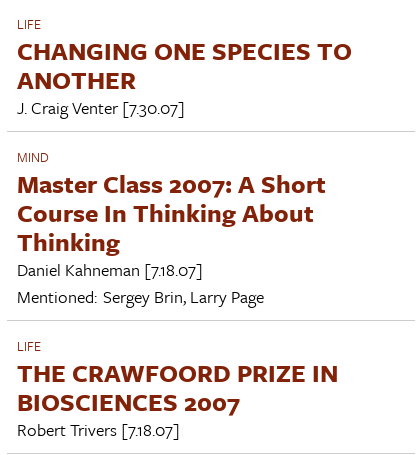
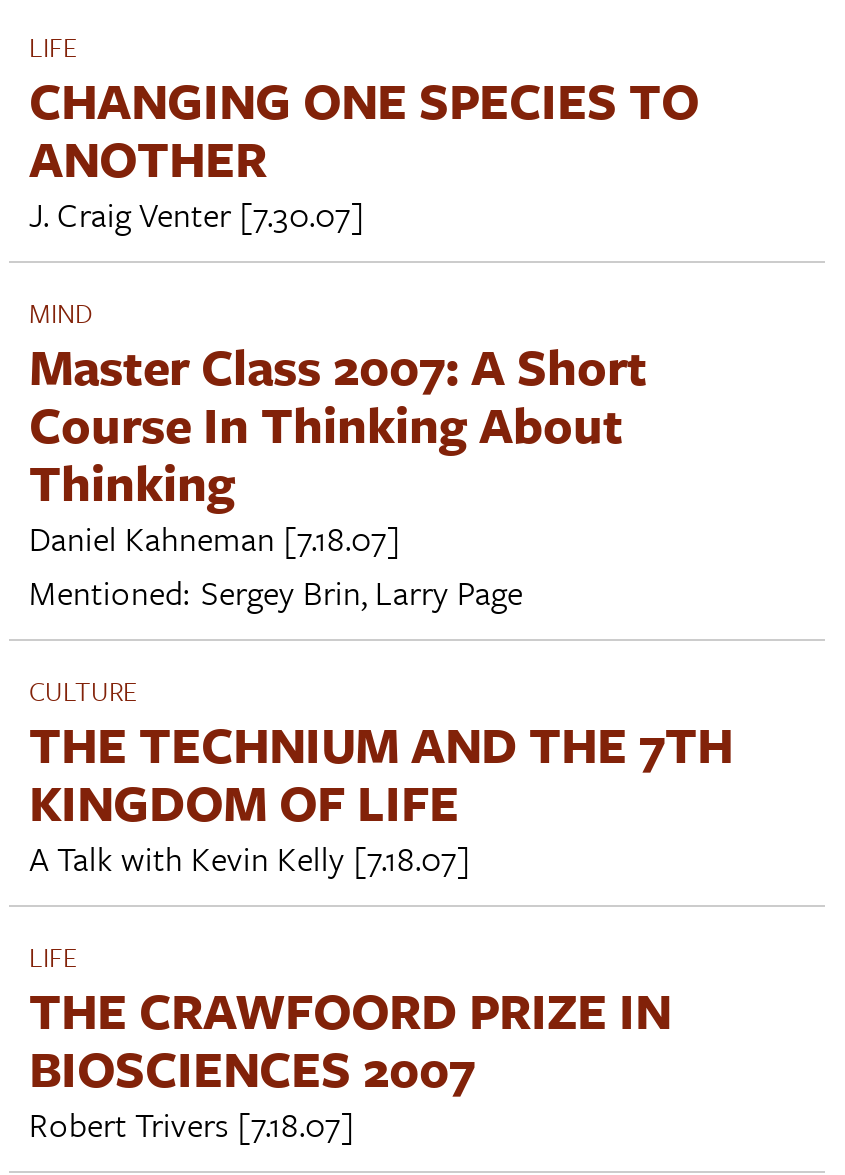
none -> [29,670,733,882] CULTURE | THE TECHNIUM AND THE 7TH | KINGDOM OF LIFE | A Talk with Kevin Kelly [7.18.07]

